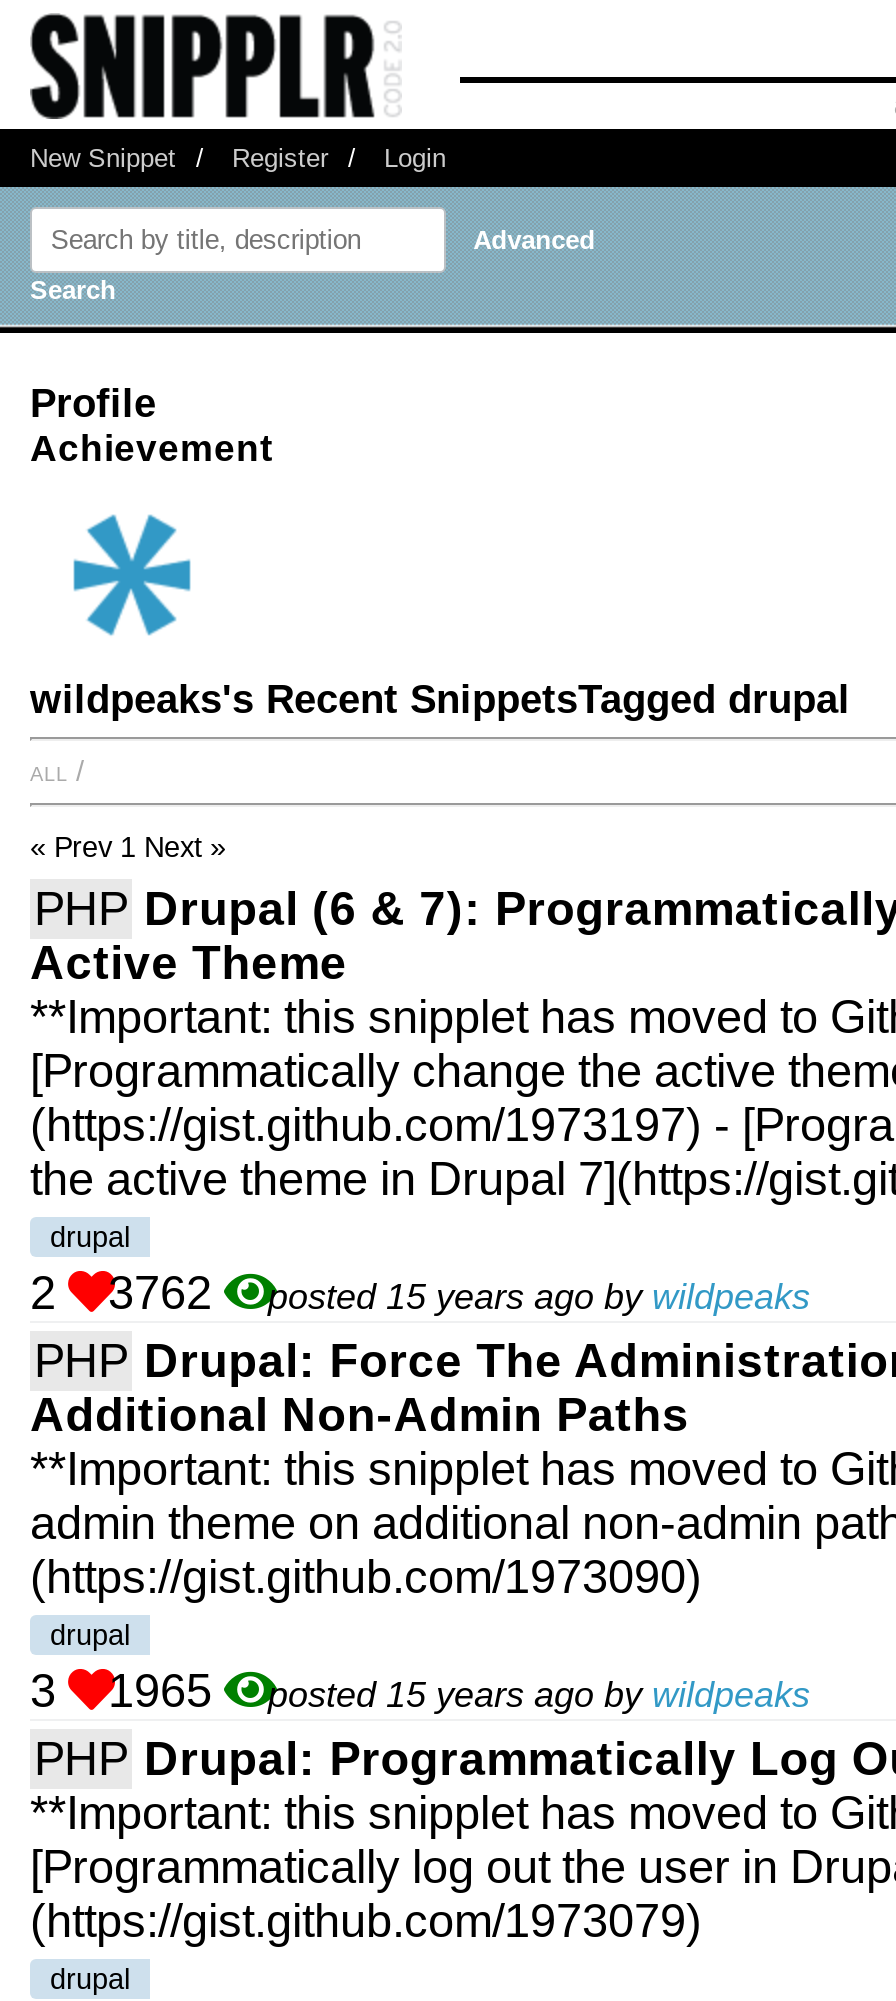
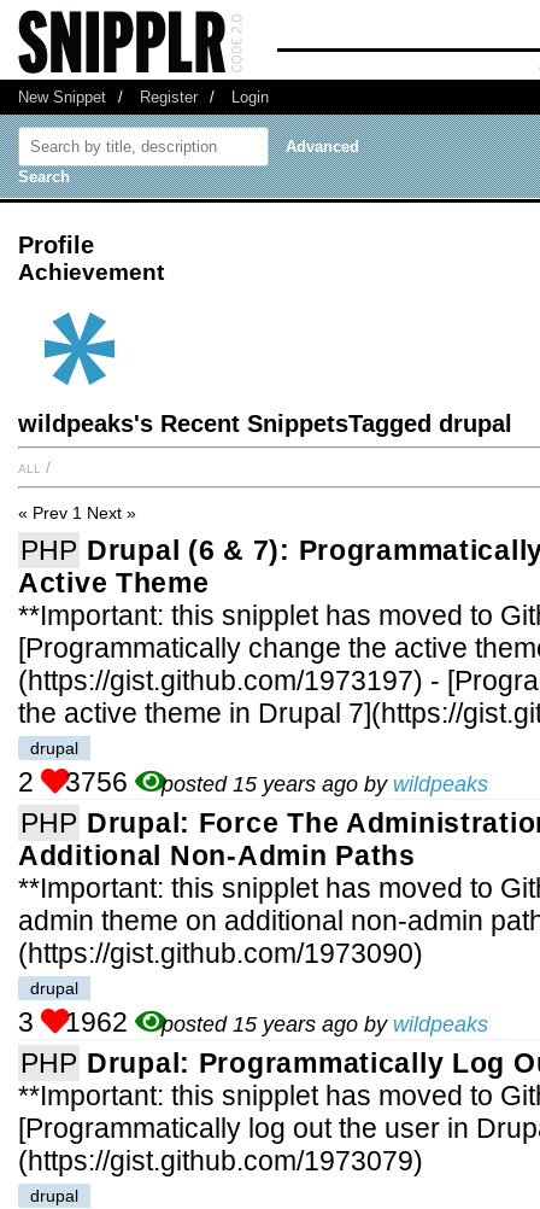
[30,1266,810,1318] 2 3762 posted 15 years ago by wildpeaks -> [18,766,488,797] 2 3756 posted 15 years ago by wildpeaks
[30,1664,810,1716] 3 1965 posted 15 years ago by wildpeaks -> [18,1006,488,1037] 3 1962 posted 15 years ago by wildpeaks

